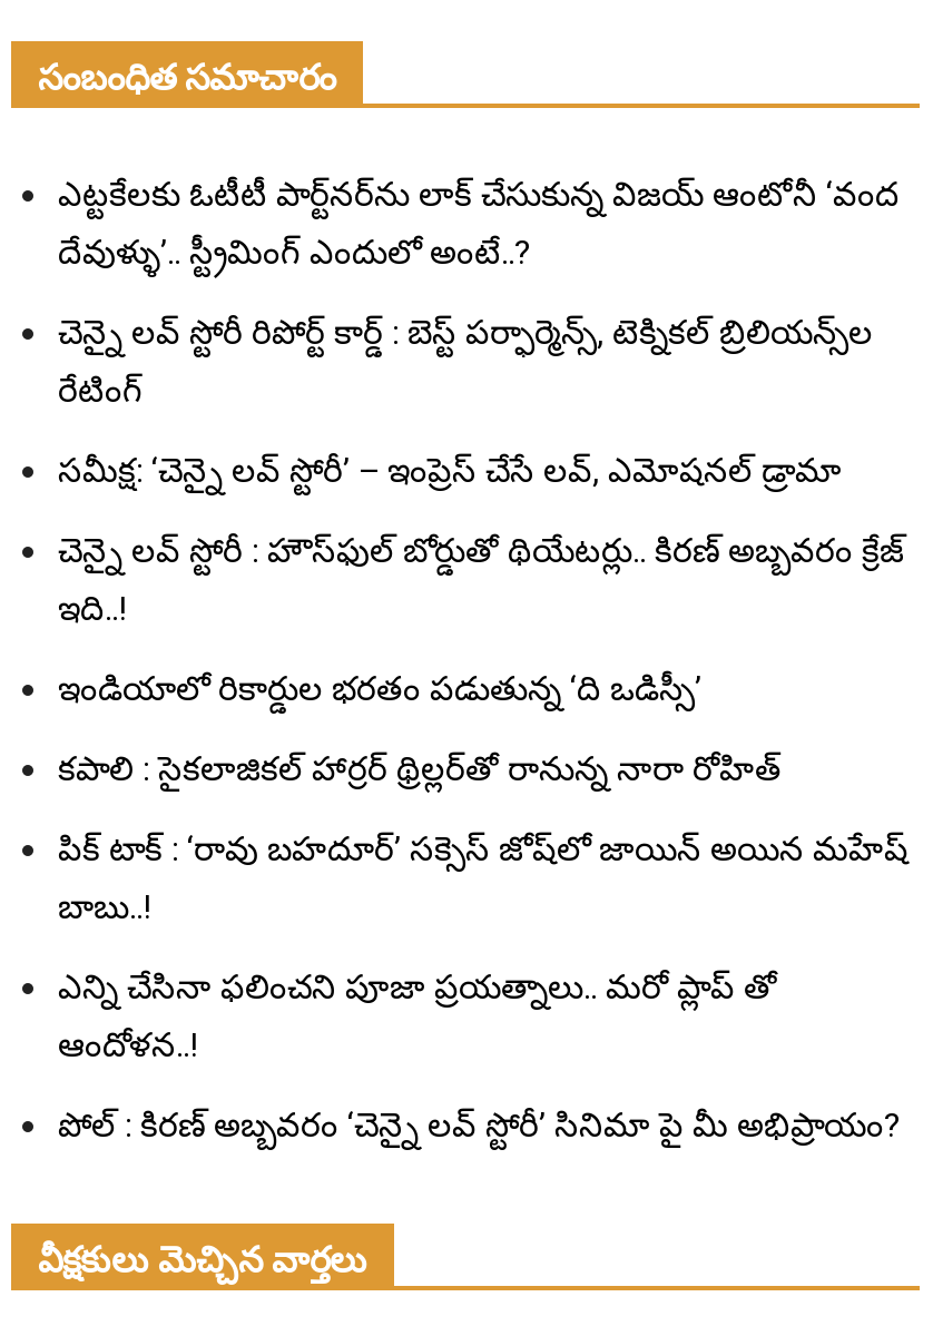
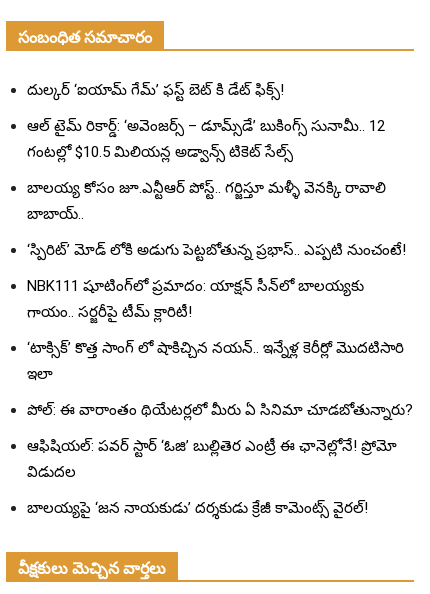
[58,175,900,273] ఎట్టకేలకు ఓటీటీ పార్ట్‌నర్‌ను లాక్ చేసుకున్న విజయ్ ఆంటోనీ ‘వంద | దేవుళ్ళు’.. స్ట్రీమింగ్ ఎందులో అంటే..? -> [27,81,284,99] దుల్కర్ ‘ఐయామ్ గేమ్’ ఫస్ట్ బెట్ కి డేట్ ఫిక్స్!
[58,314,873,411] చెన్నై లవ్ స్టోరీ రిపోర్ట్ కార్డ్ : బెస్ట్ పర్ఫార్మెన్స్, టెక్నికల్ బ్రిలియన్స్‌ల | రేటింగ్ -> [27,117,385,161] ఆల్ టైమ్ రికార్డ్: ‘అవెంజర్స్ – డూమ్స్‌డే’ బుకింగ్స్ సునామీ.. 12 | గంటల్లో $10.5 మిలియన్ల అడ్వాన్స్ టికెట్ సేల్స్
[58,452,842,492] సమీక్ష: ‘చెన్నై లవ్ స్టోరీ’ – ఇంప్రెస్ చేసే లవ్, ఎమోషనల్ డ్రామా -> [27,179,386,223] బాలయ్య కోసం జూ.ఎన్టీఆర్ పోస్ట్.. గర్జిస్తూ మళ్ళీ వెనక్కి రావాలి | బాబాయ్..
[58,532,904,630] చెన్నై లవ్ స్టోరీ : హౌస్‌ఫుల్ బోర్డుతో థియేటర్లు.. కిరణ్ అబ్బవరం క్రేజ్ | ఇది..! -> [27,241,406,259] ‘స్పిరిట్’ మోడ్ లోకి అడుగు పెట్టబోతున్న ప్రభాస్.. ఎప్పటి నుంచంటే!
[58,670,701,710] ఇండియాలో రికార్డుల భరతం పడుతున్న ‘ది ఒడిస్సీ’ -> [27,277,364,321] NBK111 షూటింగ్‌లో ప్రమాదం: యాక్షన్ సీన్‌లో బాలయ్యకు | గాయం.. సర్జరీపై టీమ్ క్లారిటీ!
[58,750,782,790] కపాలి : సైకలాజికల్ హార్రర్ థ్రిల్లర్‌తో రానున్న నారా రోహిత్ -> [27,339,404,383] ‘టాక్సిక్’ కొత్త సాంగ్ లో షాకిచ్చిన నయన్.. ఇన్నేళ్ల కెరీర్లో మొదటిసారి | ఇలా
[58,830,909,928] పిక్ టాక్ : ‘రావు బహదూర్’ సక్సెస్ జోష్‌లో జాయిన్ అయిన మహేష్ | బాబు..! -> [27,401,413,419] పోల్: ఈ వారాంతం థియేటర్లలో మీరు ఏ సినిమా చూడబోతున్నారు?
[58,968,777,1066] ఎన్ని చేసినా ఫలించని పూజా ప్రయత్నాలు.. మరో ప్లాప్ తో | ఆందోళన..! -> [27,437,397,481] ఆఫిషియల్: పవర్ స్టార్ ‘ఓజి’ బుల్లితెర ఎంట్రీ ఈ ఛానెల్లోనే! ప్రోమో | విడుదల
[58,1106,902,1146] పోల్ : కిరణ్ అబ్బవరం ‘చెన్నై లవ్ స్టోరీ’ సినిమా పై మీ అభిప్రాయం? -> [27,499,368,517] బాలయ్యపై ‘జన నాయకుడు’ దర్శకుడు క్రేజీ కామెంట్స్ వైరల్!

